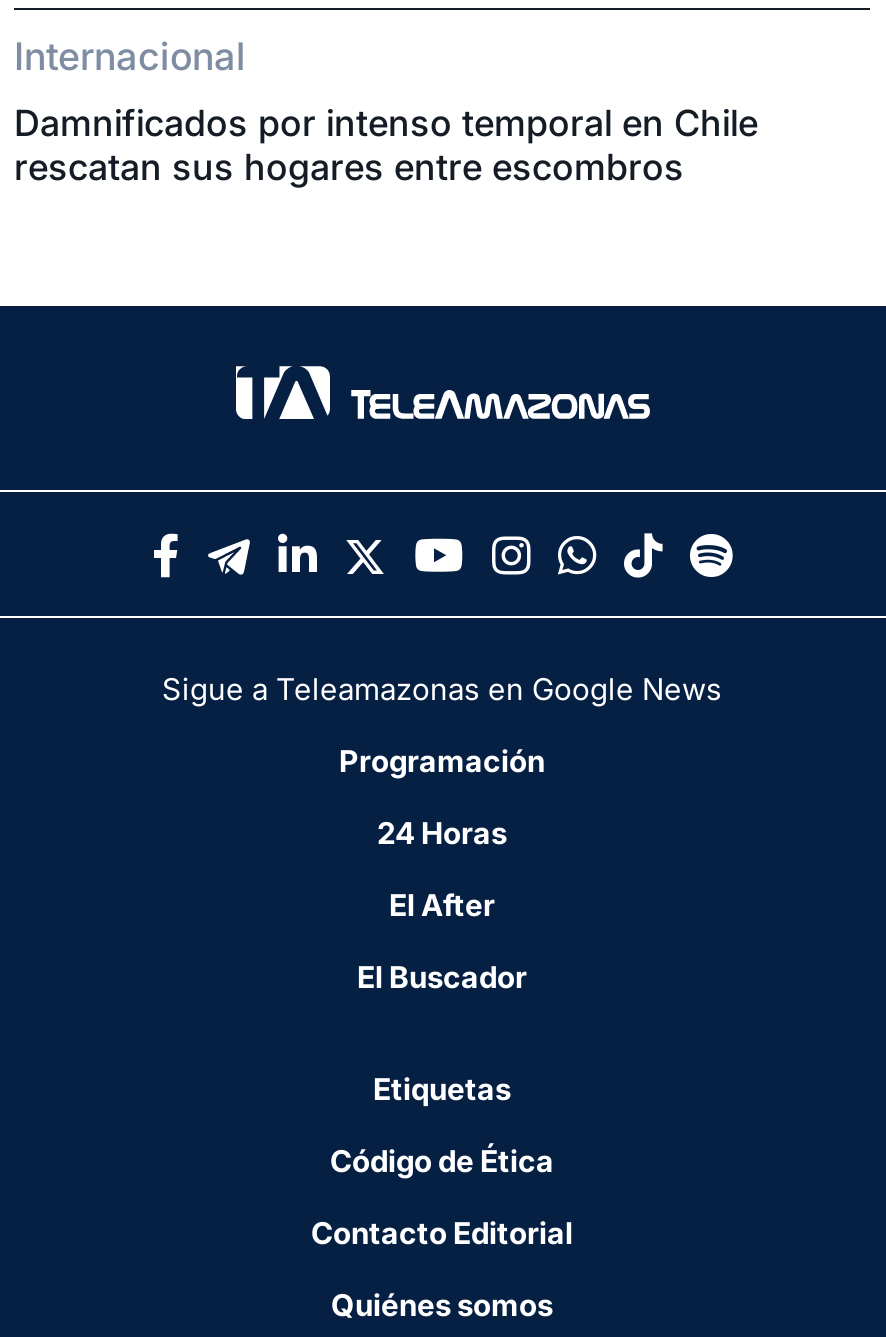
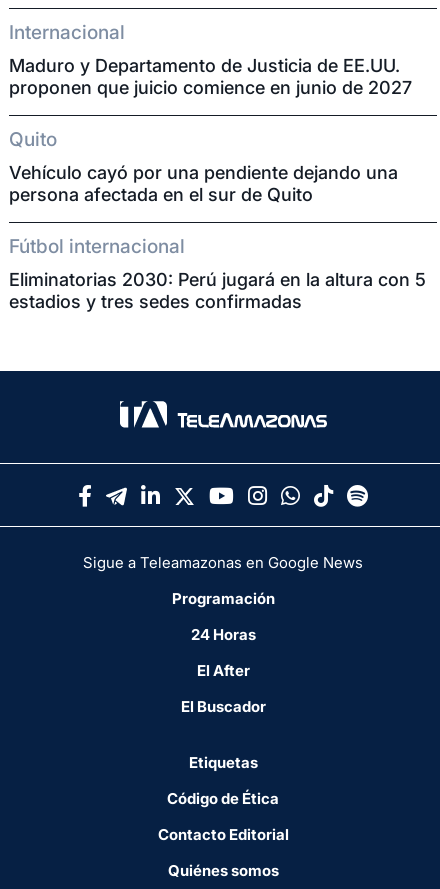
[14,103,758,189] Damnificados por intenso temporal en Chile | rescatan sus hogares entre escombros -> [9,55,426,312] Maduro y Departamento de Justicia de EE.UU. | proponen que juicio comience en junio de 2027 | Quito | Vehículo cayó por una pendiente dejando una | persona afectada en el sur de Quito | Fútbol internacional | Eliminatorias 2030: Perú jugará en la altura con 5 | estadios y tres sedes confirmadas

